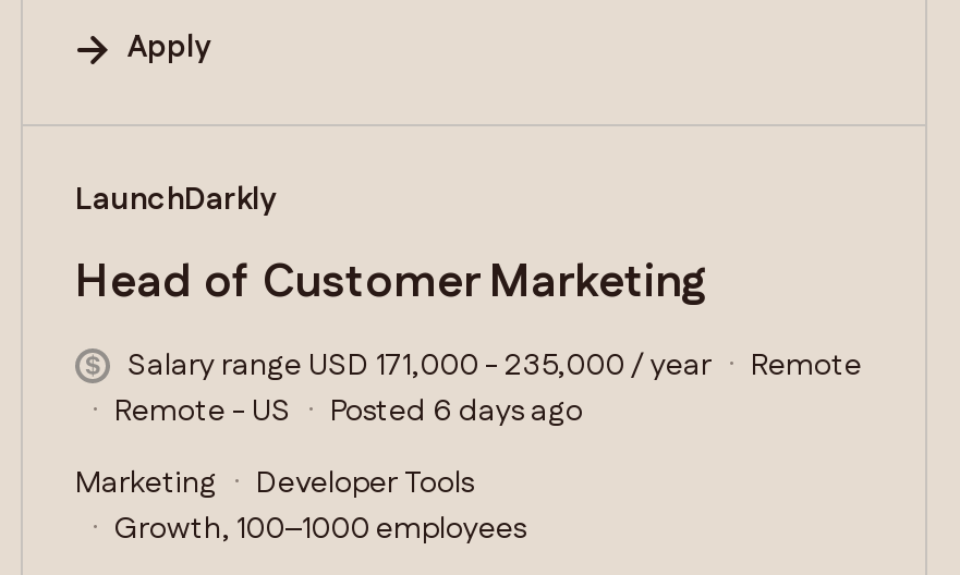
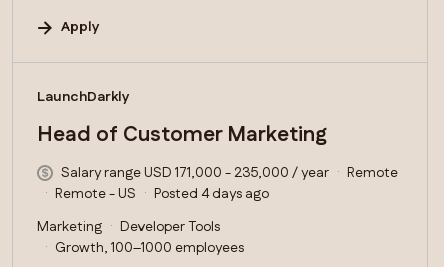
[330,390,583,433] Posted 6 days ago -> [154,184,269,204] Posted 4 days ago

